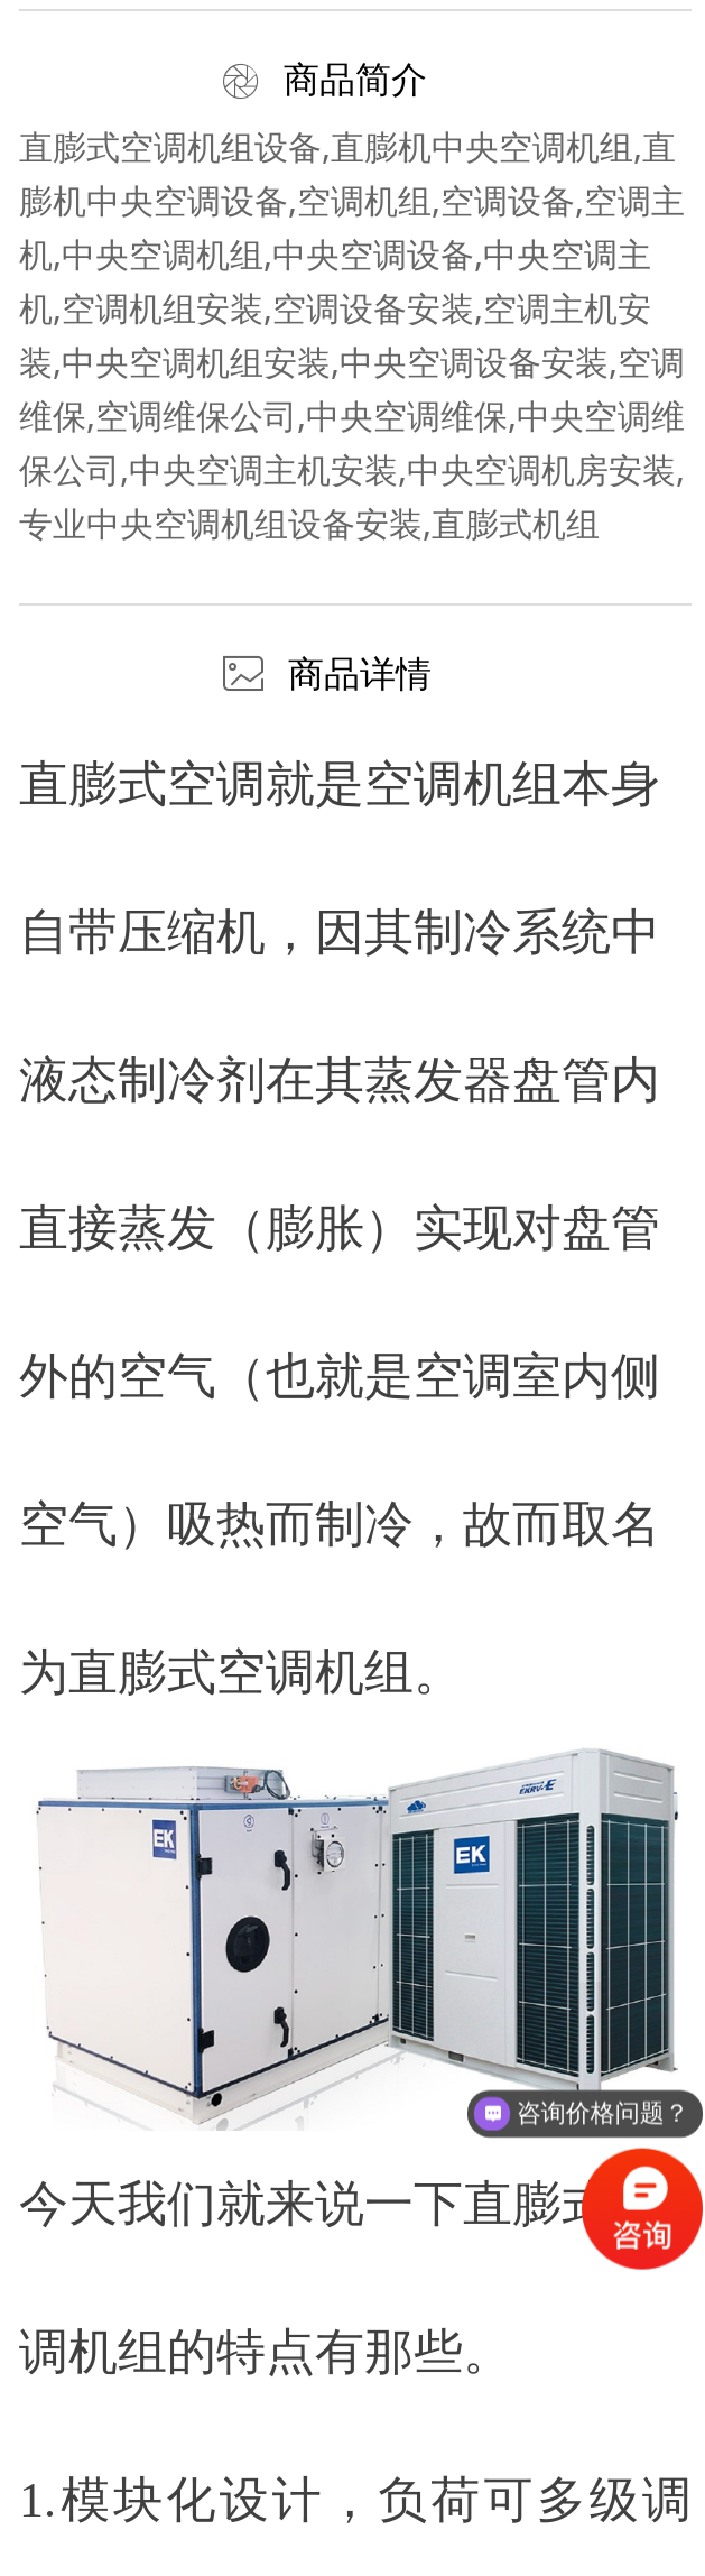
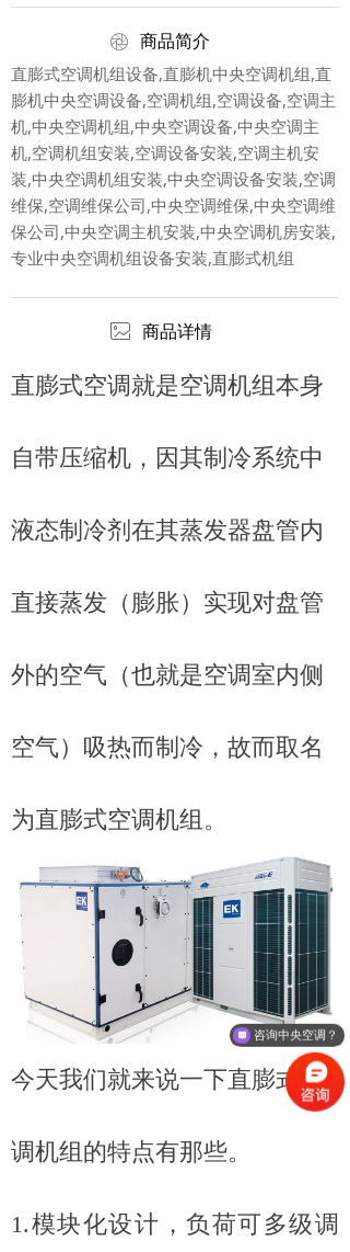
[516,2100,689,2127] 咨询价格问题？ -> [254,1029,338,1042] 咨询中央空调？

